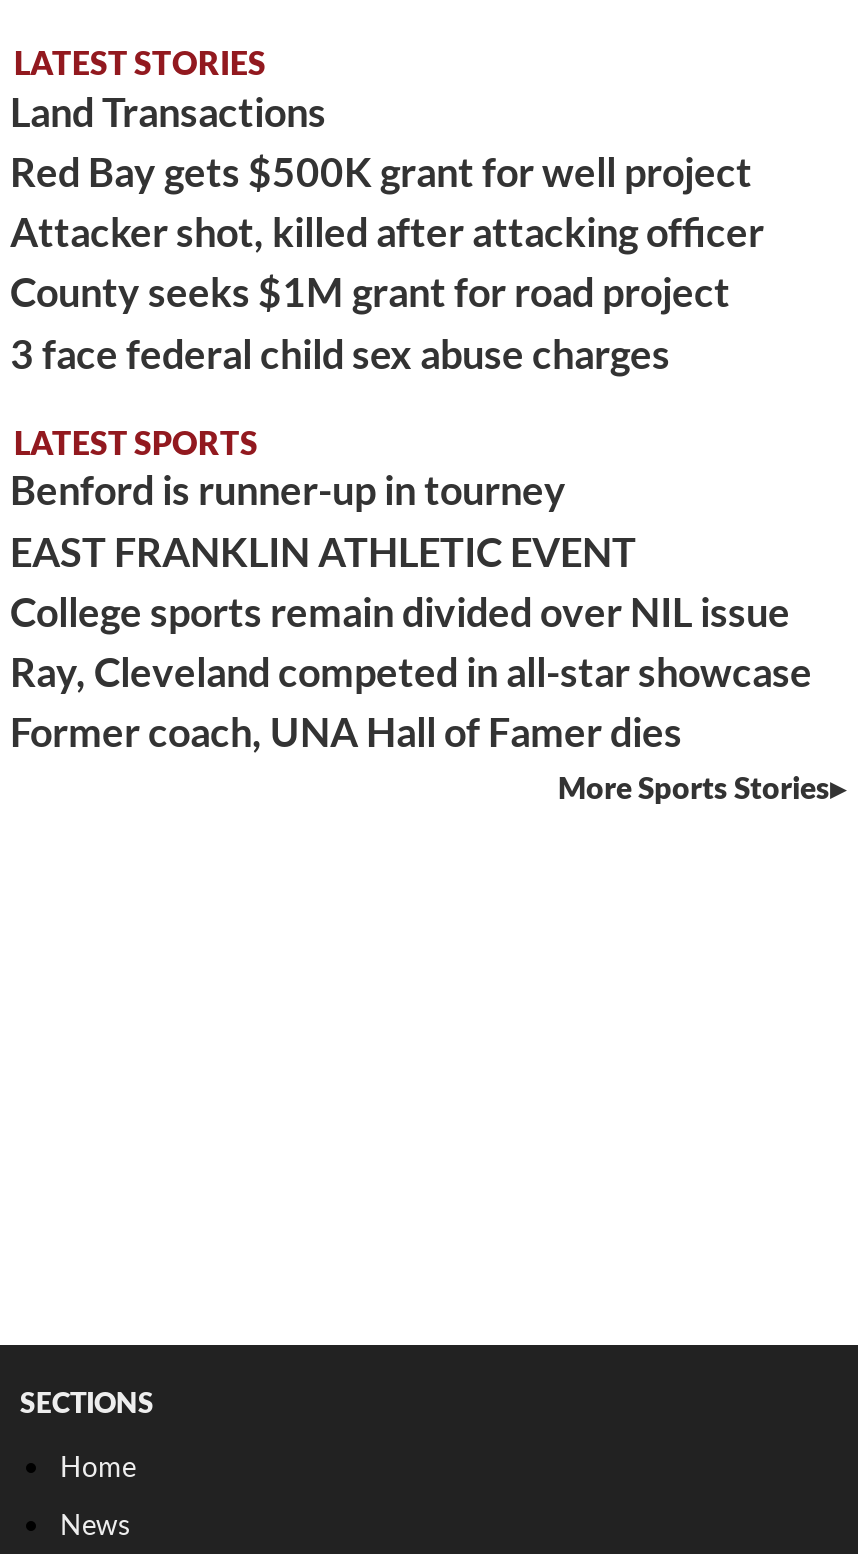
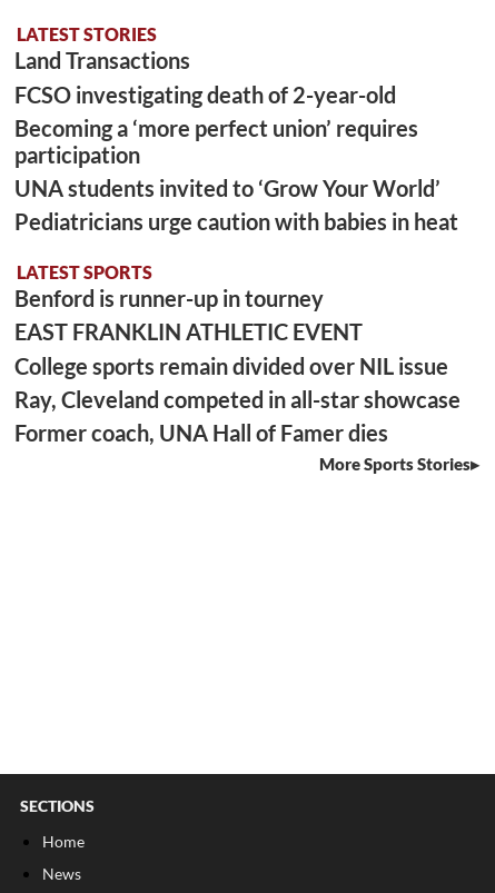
[10,146,764,376] Red Bay gets $500K grant for well project | Attacker shot, killed after attacking officer | County seeks $1M grant for road project | 3 face federal child sex abuse charges -> [14,81,458,235] FCSO investigating death of 2-year-old | Becoming a ‘more perfect union’ requires | participation | UNA students invited to ‘Grow Your World’ | Pediatricians urge caution with babies in heat

